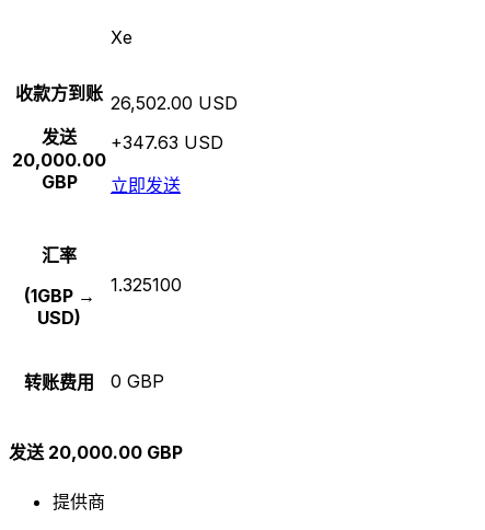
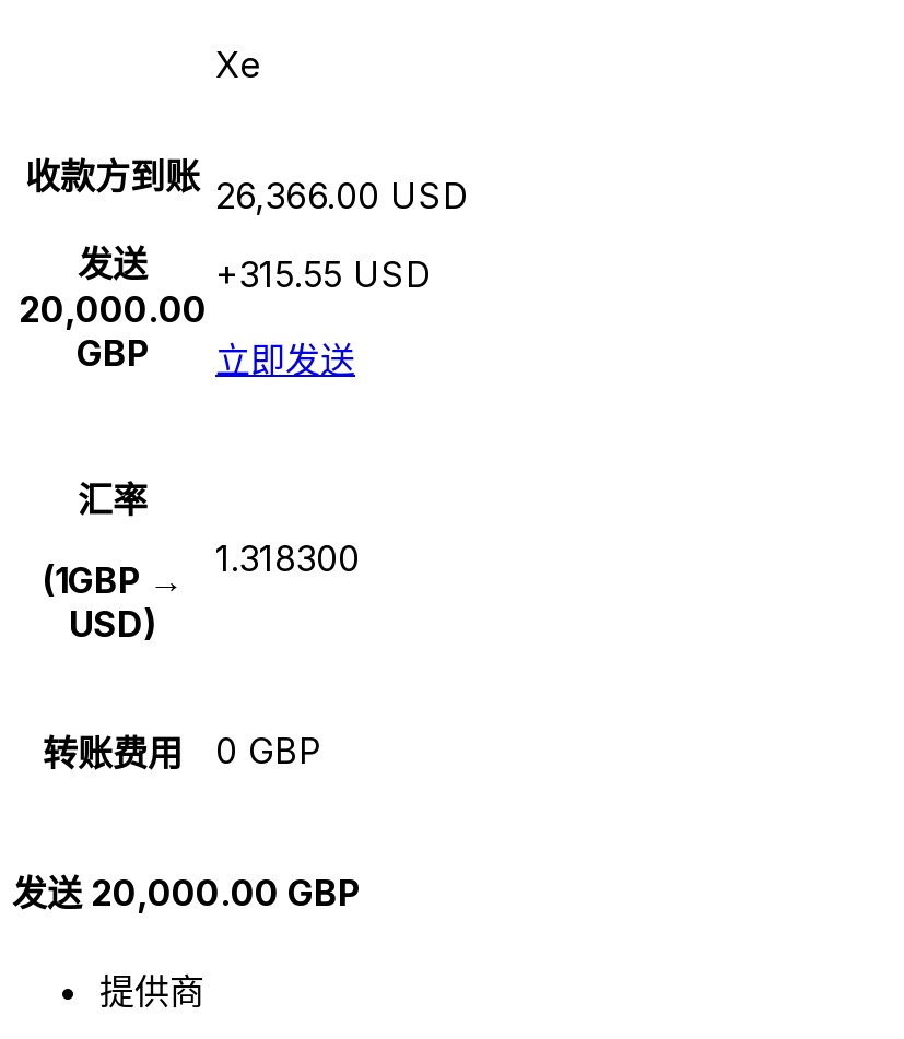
[15,82,238,113] 收款方到账 26,502.00 USD -> [25,153,469,217] 收款方到账 26,366.00 USD
[42,125,223,153] 发送 +347.63 USD -> [78,241,432,295] 发送 +315.55 USD
[111,273,182,295] 1.325100 -> [215,536,360,579] 1.318300

